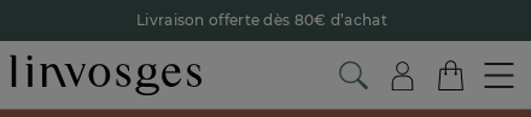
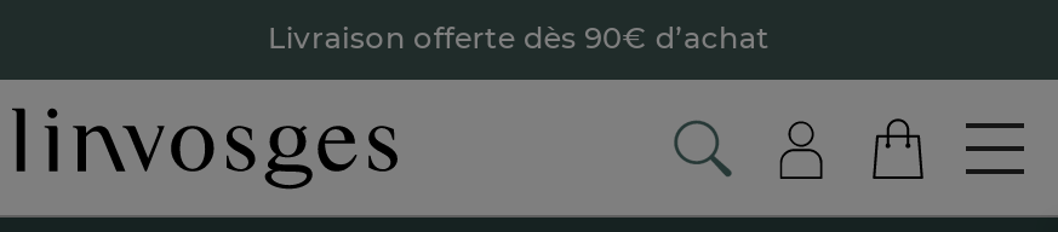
[136,11,387,29] Livraison offerte dès 80€ d’achat -> [268,19,770,56] Livraison offerte dès 90€ d’achat

